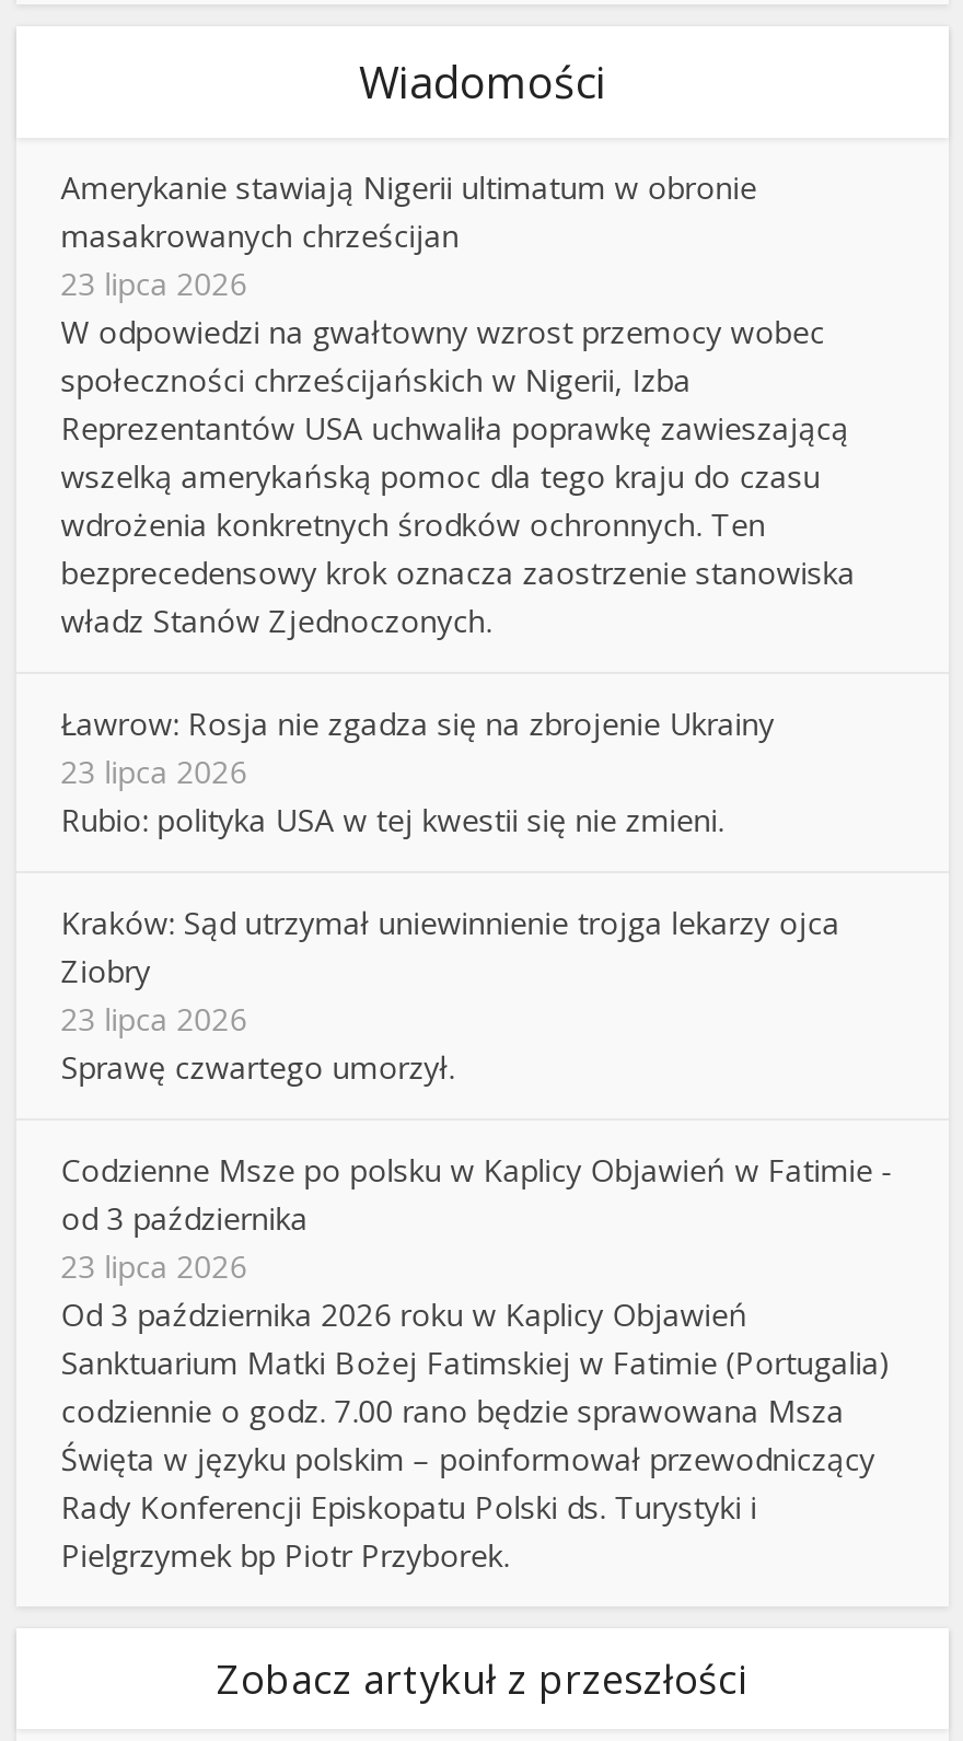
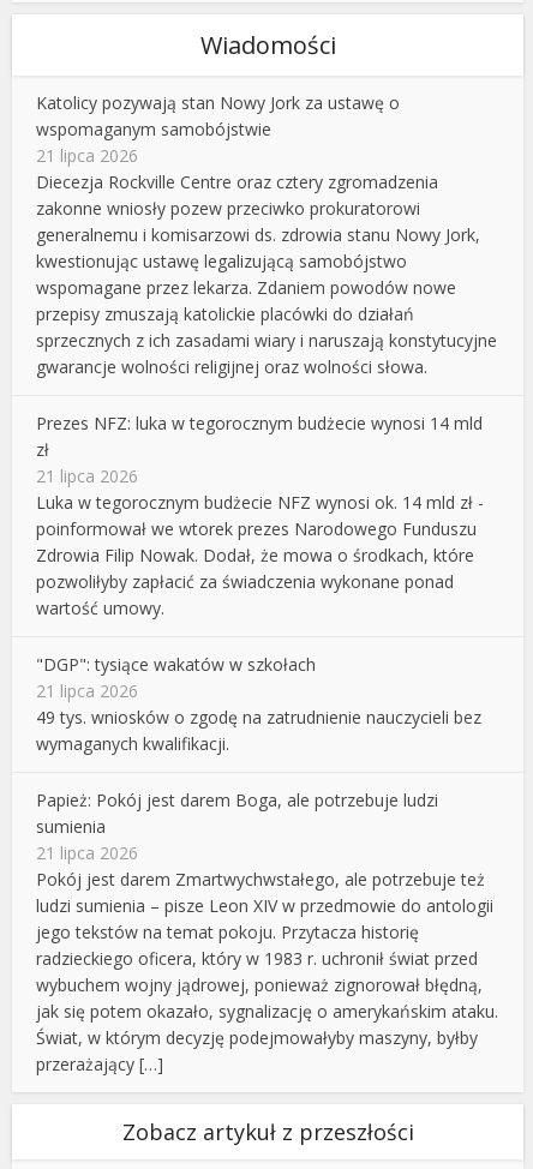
[61,168,855,643] Amerykanie stawiają Nigerii ultimatum w obronie | masakrowanych chrześcijan | 23 lipca 2026 | W odpowiedzi na gwałtowny wzrost przemocy wobec | społeczności chrześcijańskich w Nigerii, Izba | Reprezentantów USA uchwaliła poprawkę zawieszającą | wszelką amerykańską pomoc dla tego kraju do czasu | wdrożenia konkretnych środków ochronnych. Ten | bezprecedensowy krok oznacza zaostrzenie stanowiska | władz Stanów Zjednoczonych. -> [36,91,497,378] Katolicy pozywają stan Nowy Jork za ustawę o | wspomaganym samobójstwie | 21 lipca 2026 | Diecezja Rockville Centre oraz cztery zgromadzenia | zakonne wniosły pozew przeciwko prokuratorowi | generalnemu i komisarzowi ds. zdrowia stanu Nowy Jork, | kwestionując ustawę legalizującą samobójstwo | wspomagane przez lekarza. Zdaniem powodów nowe | przepisy zmuszają katolickie placówki do działań | sprzecznych z ich zasadami wiary i naruszają konstytucyjne | gwarancje wolności religijnej oraz wolności słowa.
[61,704,774,842] Ławrow: Rosja nie zgadza się na zbrojenie Ukrainy | 23 lipca 2026 | Rubio: polityka USA w tej kwestii się nie zmieni. -> [36,411,484,619] Prezes NFZ: luka w tegorocznym budżecie wynosi 14 mld | zł | 21 lipca 2026 | Luka w tegorocznym budżecie NFZ wynosi ok. 14 mld zł - | poinformował we wtorek prezes Narodowego Funduszu | Zdrowia Filip Nowak. Dodał, że mowa o środkach, które | pozwoliłyby zapłacić za świadczenia wykonane ponad | wartość umowy.
[61,903,840,1089] Kraków: Sąd utrzymał uniewinnienie trojga lekarzy ojca | Ziobry | 23 lipca 2026 | Sprawę czwartego umorzył. -> [36,652,482,754] "DGP": tysiące wakatów w szkołach | 21 lipca 2026 | 49 tys. wniosków o zgodę na zatrudnienie nauczycieli bez | wymaganych kwalifikacji.
[61,1150,892,1577] Codzienne Msze po polsku w Kaplicy Objawień w Fatimie - | od 3 października | 23 lipca 2026 | Od 3 października 2026 roku w Kaplicy Objawień | Sanktuarium Matki Bożej Fatimskiej w Fatimie (Portugalia) | codziennie o godz. 7.00 rano będzie sprawowana Msza | Święta w języku polskim – poinformował przewodniczący | Rady Konferencji Episkopatu Polski ds. Turystyki i | Pielgrzymek bp Piotr Przyborek. -> [36,788,498,1075] Papież: Pokój jest darem Boga, ale potrzebuje ludzi | sumienia | 21 lipca 2026 | Pokój jest darem Zmartwychwstałego, ale potrzebuje też | ludzi sumienia – pisze Leon XIV w przedmowie do antologii | jego tekstów na temat pokoju. Przytacza historię | radzieckiego oficera, który w 1983 r. uchronił świat przed | wybuchem wojny jądrowej, ponieważ zignorował błędną, | jak się potem okazało, sygnalizację o amerykańskim ataku. | Świat, w którym decyzję podejmowałyby maszyny, byłby | przerażający […]

